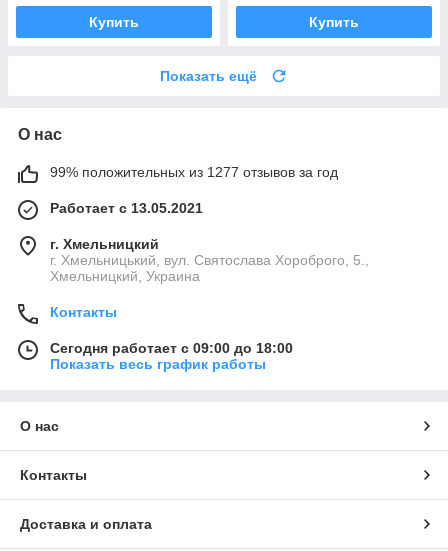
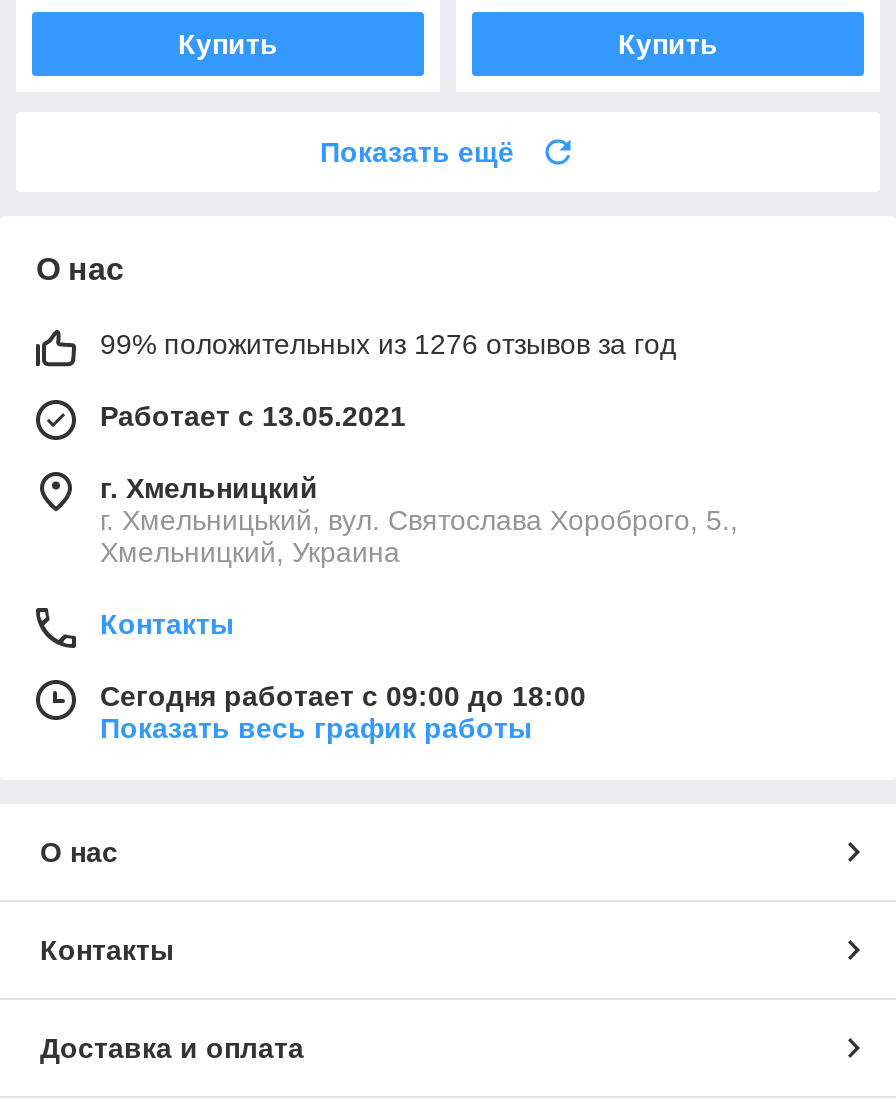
[50,164,338,180] 99% положительных из 1277 отзывов за год -> [100,329,676,361] 99% положительных из 1276 отзывов за год

